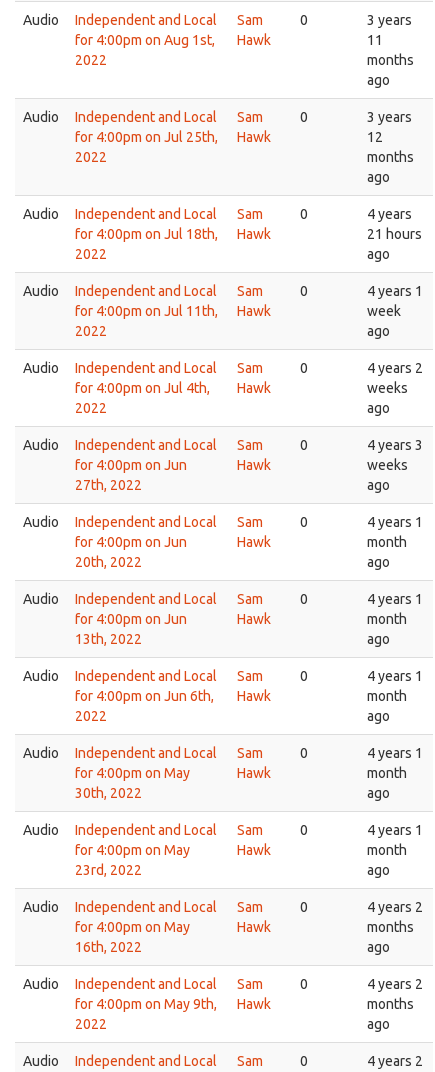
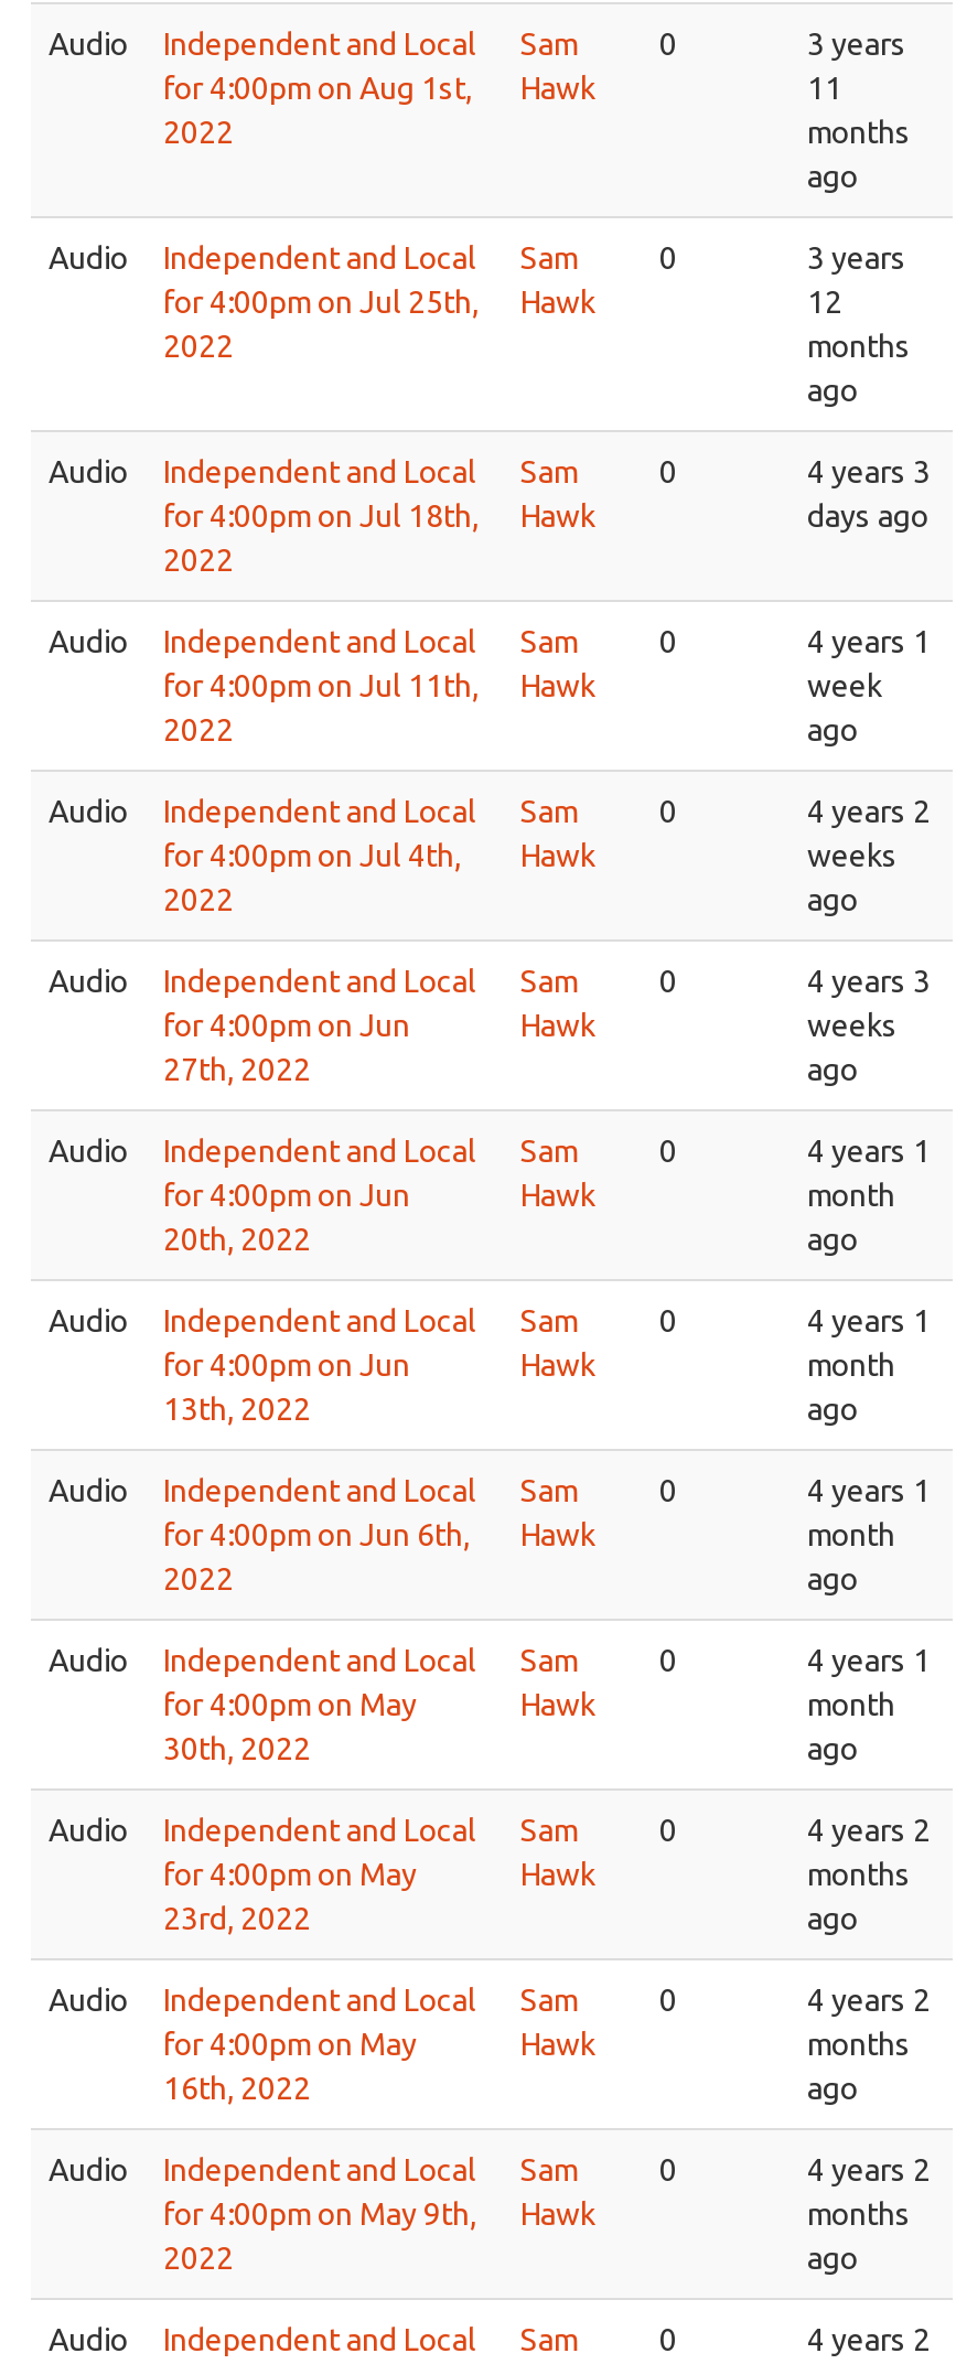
[367,206,422,262] 4 years | 21 hours | ago -> [807,454,931,534] 4 years 3 | days ago
[367,822,423,858] 4 years 1 | month -> [807,1813,931,1892] 4 years 2 | months

